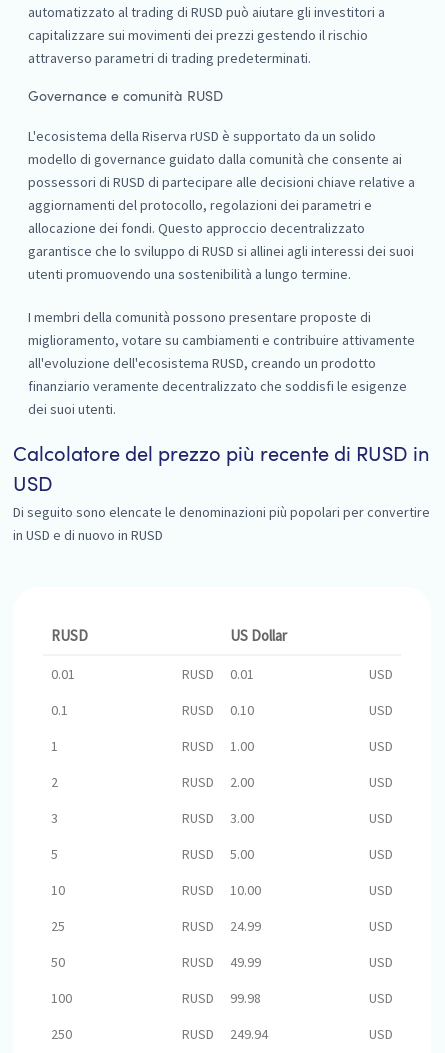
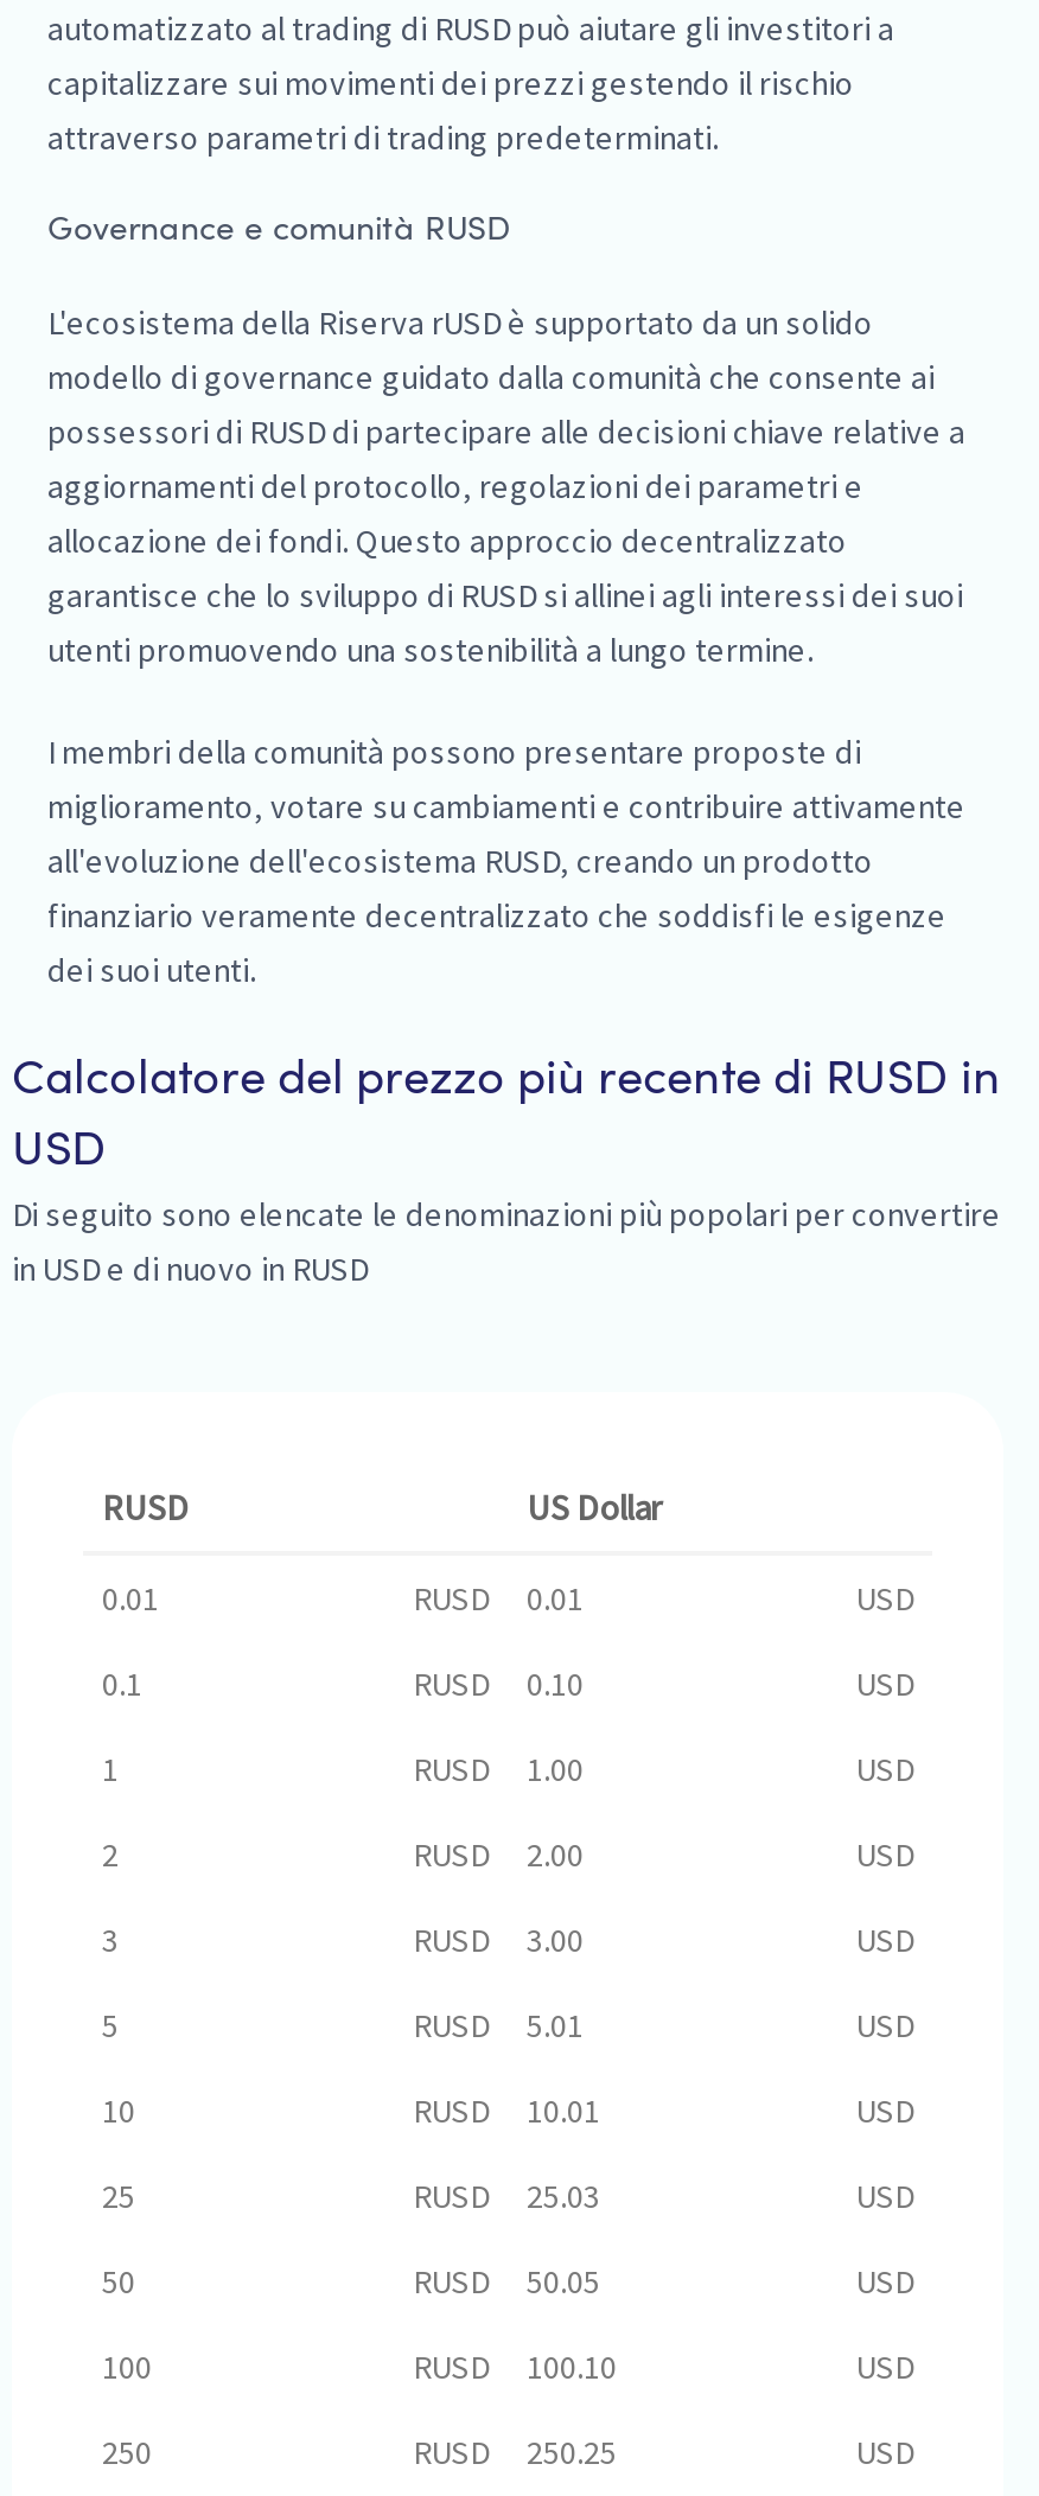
[182,845,254,863] RUSD 5.00 -> [413,2003,584,2046] RUSD 5.01
[182,881,261,899] RUSD 10.00 -> [413,2089,600,2132] RUSD 10.01
[182,917,261,935] RUSD 24.99 -> [413,2174,600,2217] RUSD 25.03
[182,953,261,971] RUSD 49.99 -> [413,2260,600,2302] RUSD 50.05
[182,989,261,1007] RUSD 99.98 -> [413,2345,617,2388] RUSD 100.10
[182,1025,268,1043] RUSD 249.94 -> [413,2430,617,2473] RUSD 250.25

